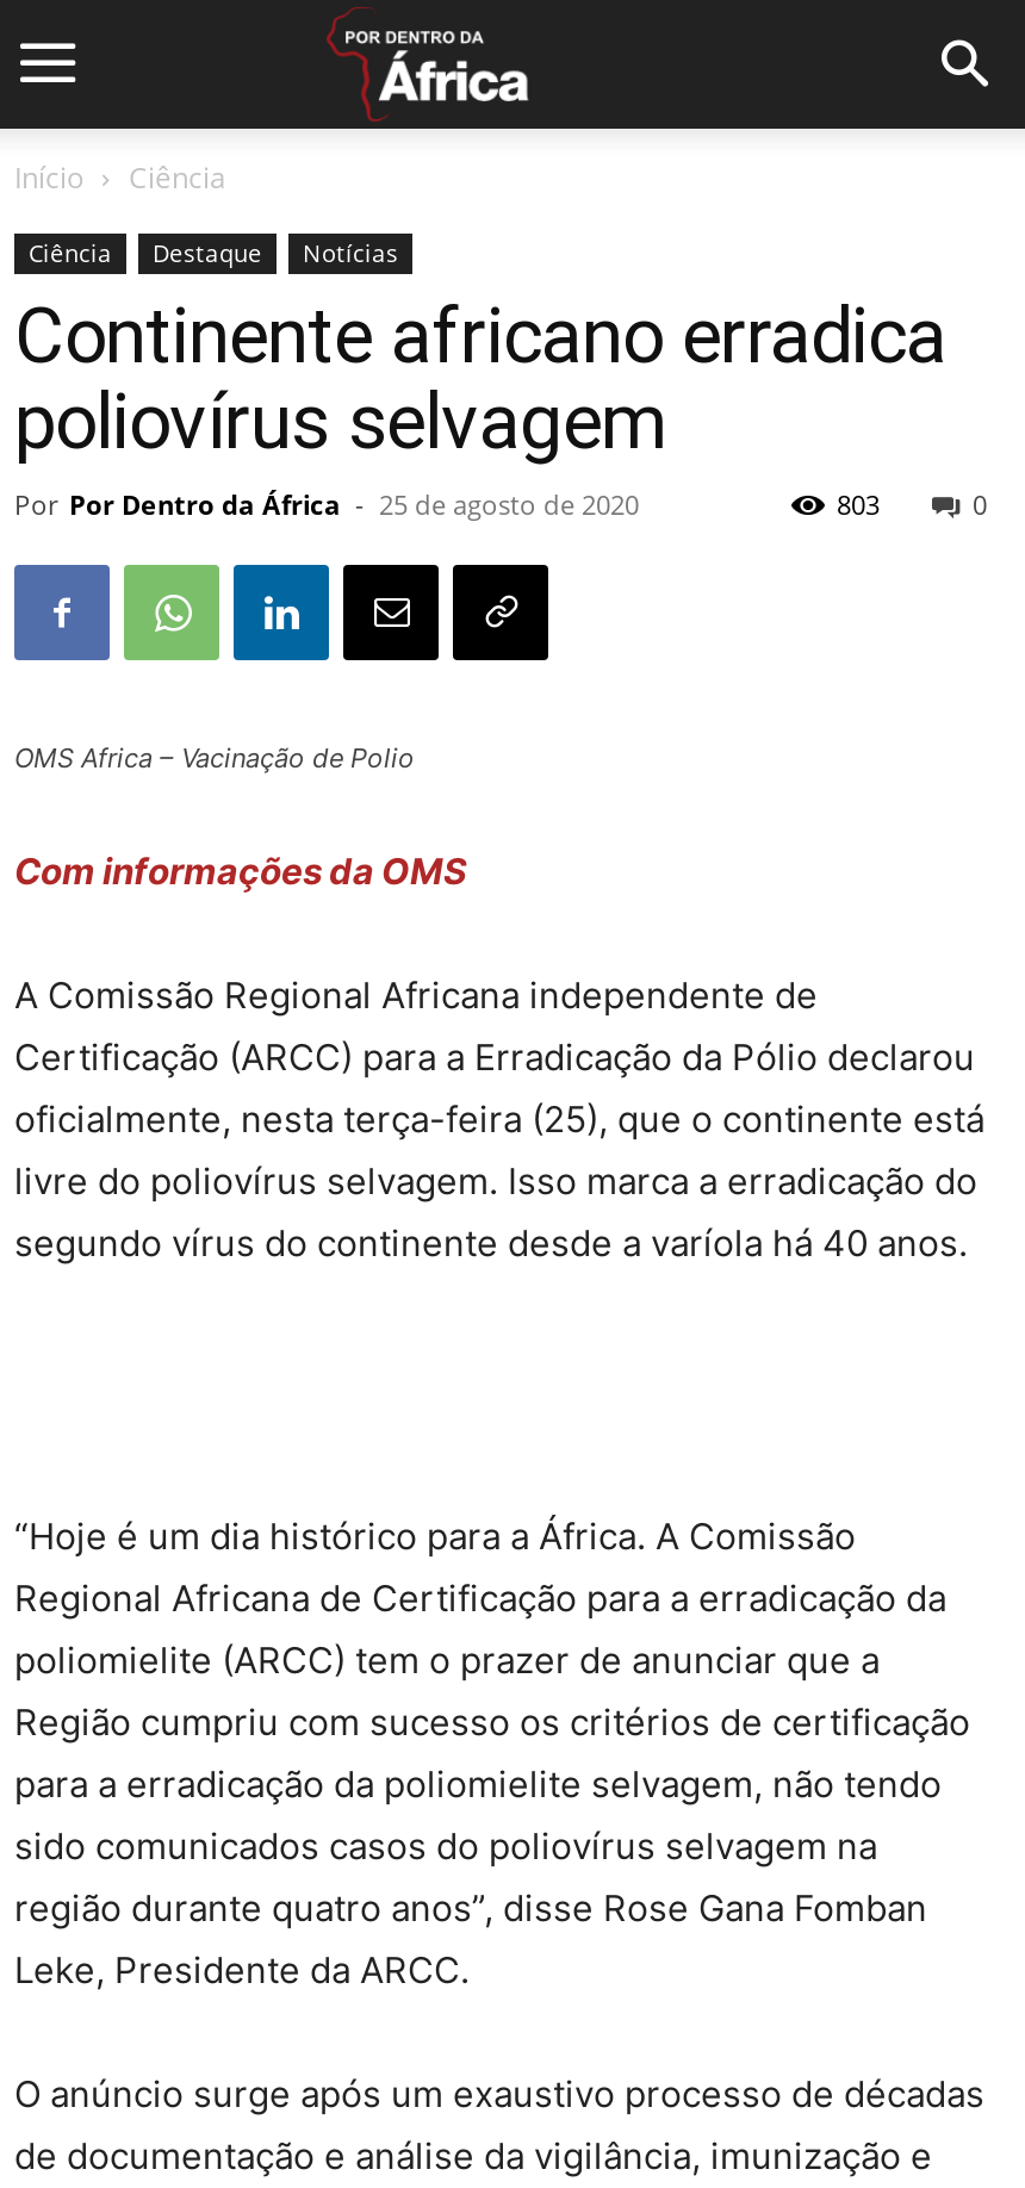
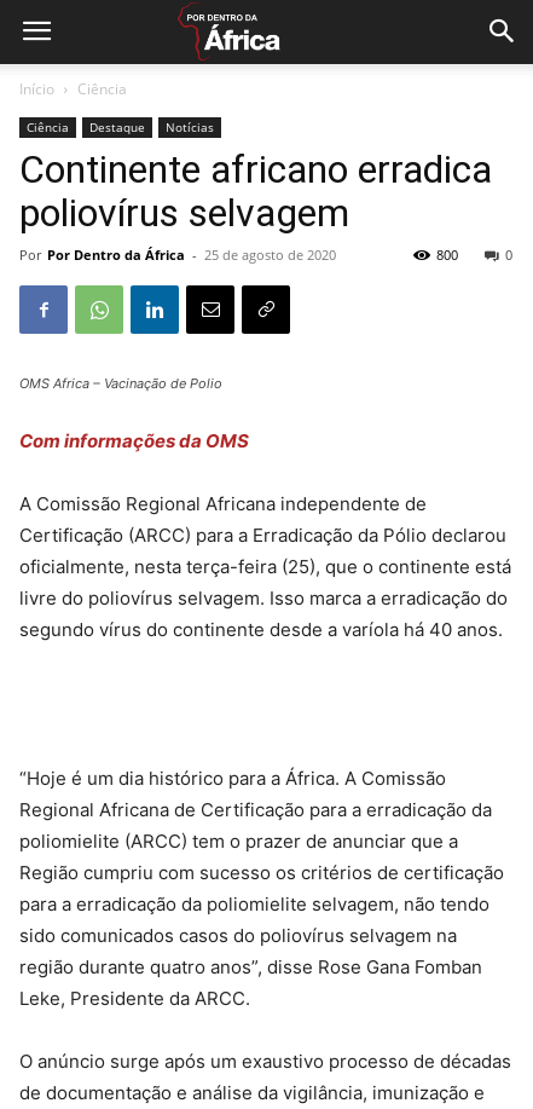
[837,486,880,522] 803 -> [436,246,458,264] 800

